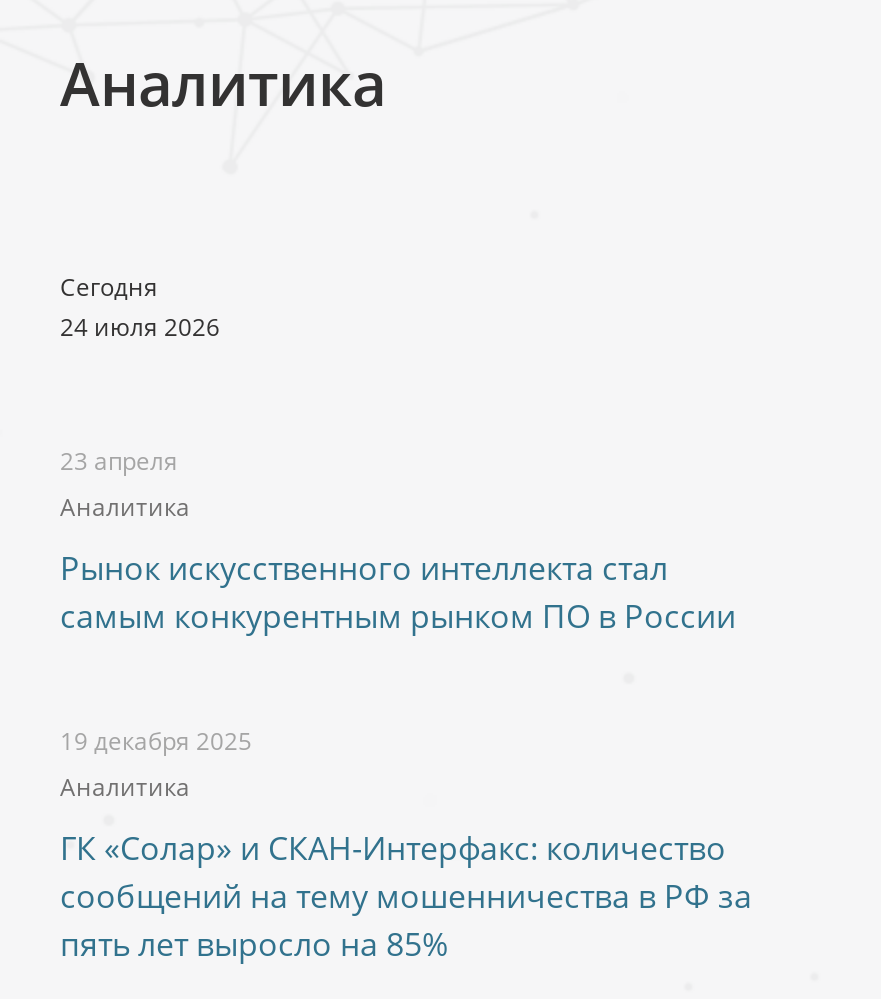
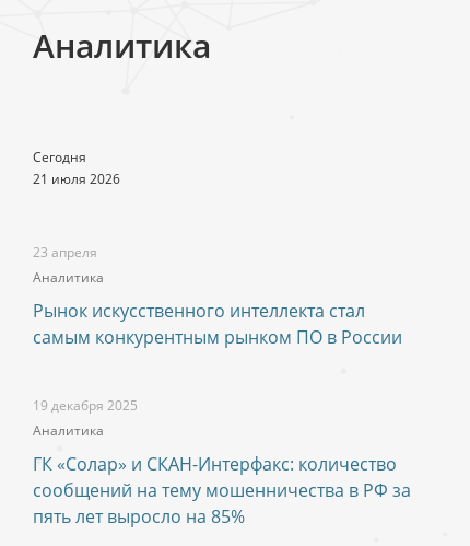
[60,310,220,344] 24 июля 2026 -> [33,170,120,188] 21 июля 2026

